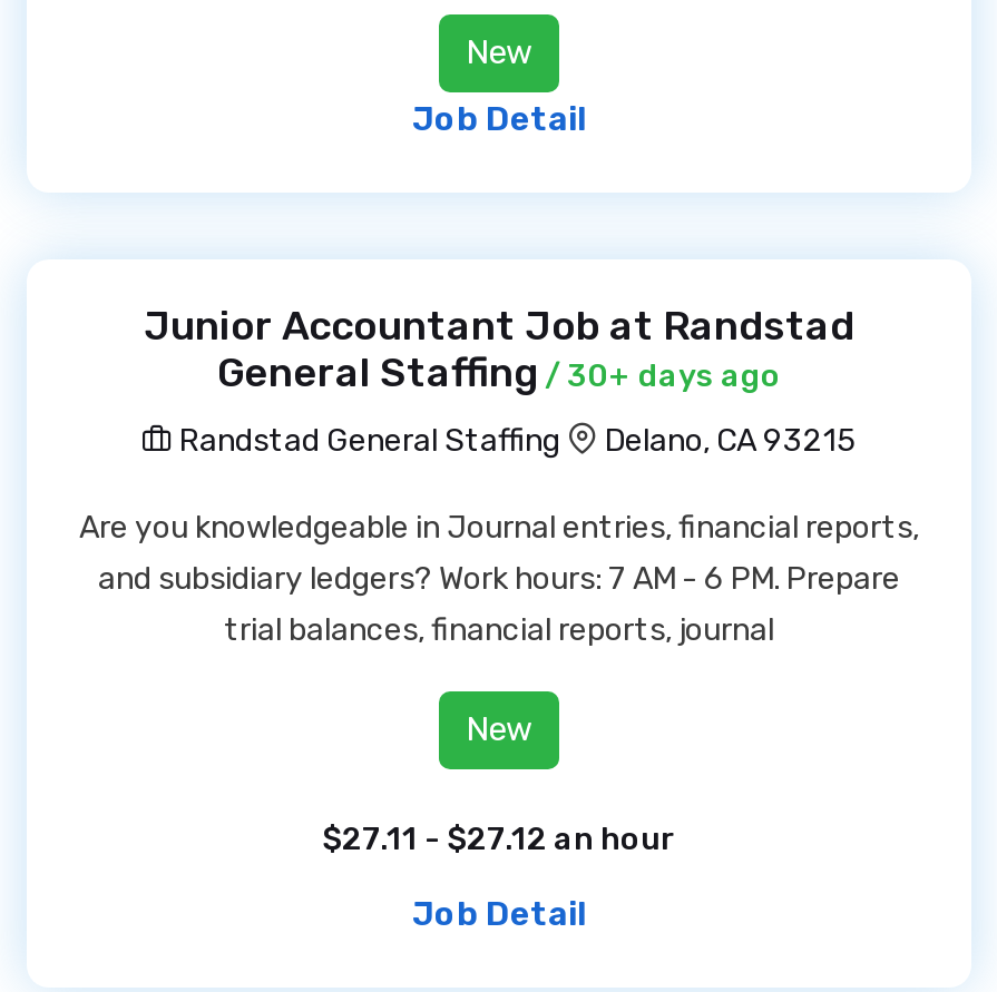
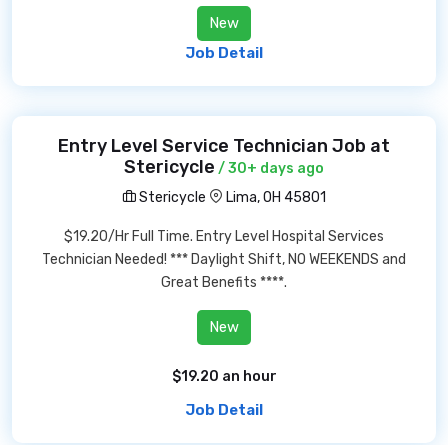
[144,302,854,397] Junior Accountant Job at Randstad | General Staffing / 30+ days ago -> [58,135,390,178] Entry Level Service Technician Job at | Stericycle / 30+ days ago
[173,422,857,460] Randstad General Staffing | Delano, CA 93215 -> [136,189,326,206] Stericycle | Lima, OH 45801
[79,509,919,649] Are you knowledgeable in Journal entries, financial reports, | and subsidiary ledgers? Work hours: 7 AM - 6 PM. Prepare | trial balances, financial reports, journal -> [42,228,406,291] $19.20/Hr Full Time. Entry Level Hospital Services | Technician Needed! *** Daylight Shift, NO WEEKENDS and | Great Benefits ****.
[322,821,676,858] $27.11 - $27.12 an hour -> [171,368,276,385] $19.20 an hour

